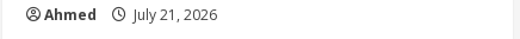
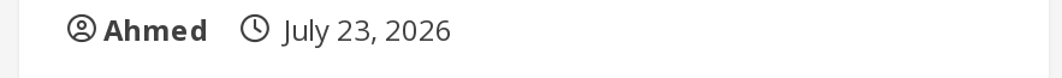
[44,5,217,25] Ahmed July 21, 2026 -> [103,10,452,50] Ahmed July 23, 2026

